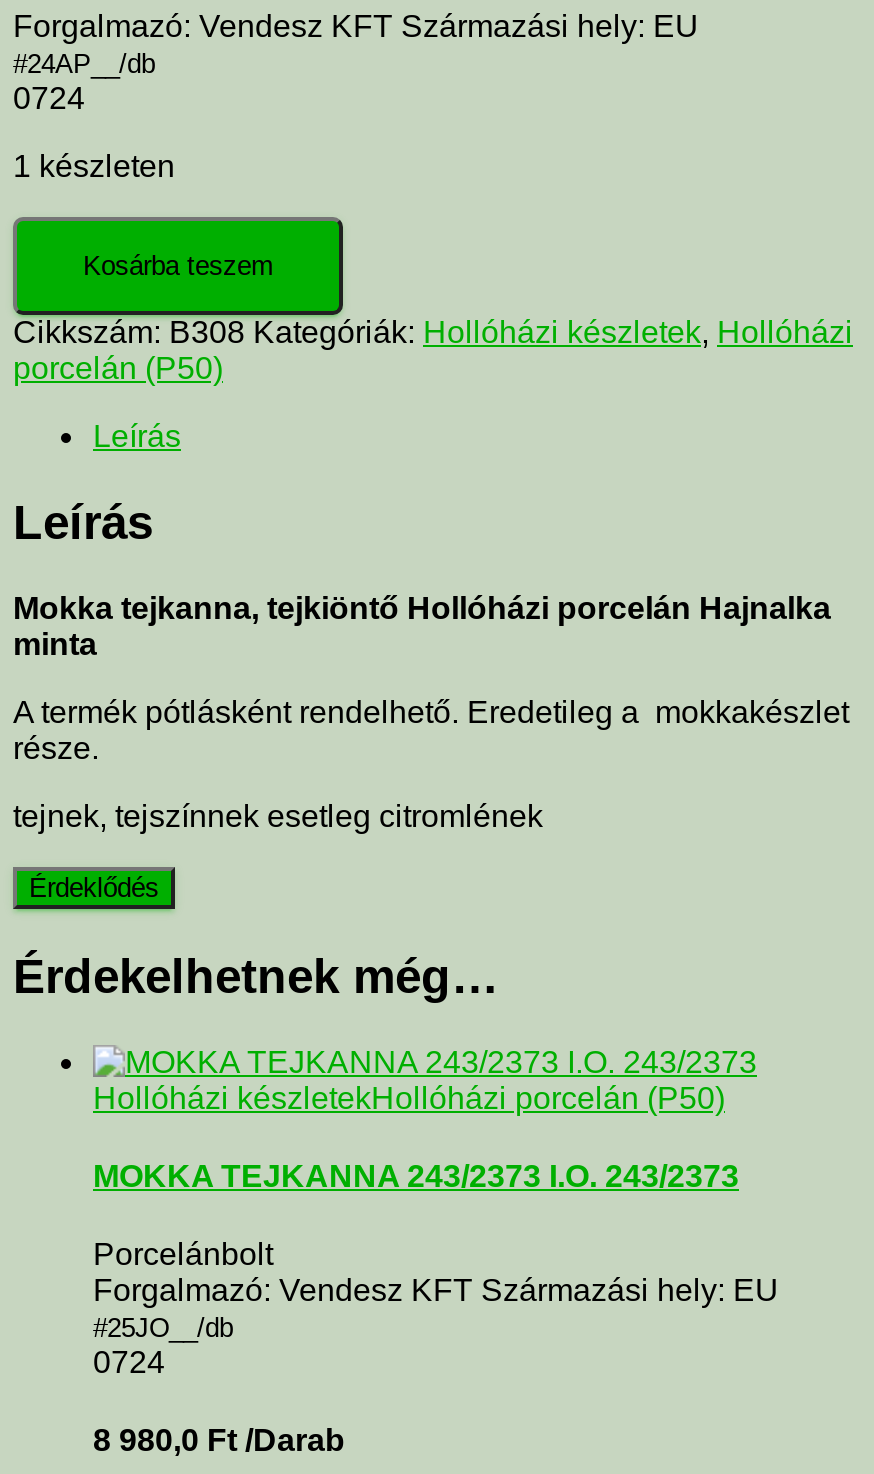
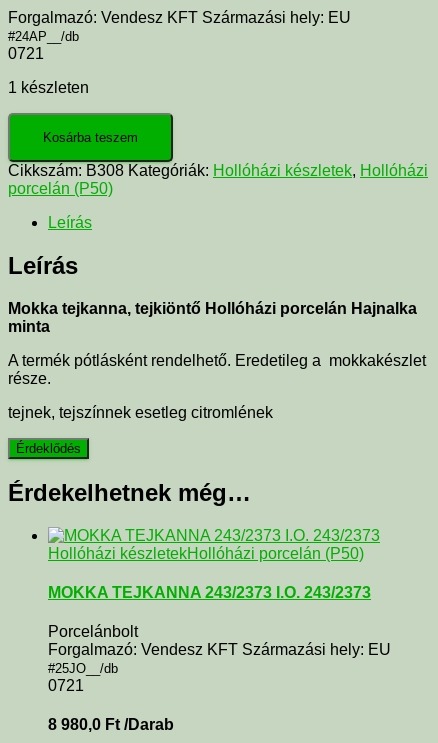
[13,81,85,115] 0724 -> [8,45,44,62] 0721
[93,1345,165,1379] 0724 -> [48,677,84,694] 0721

